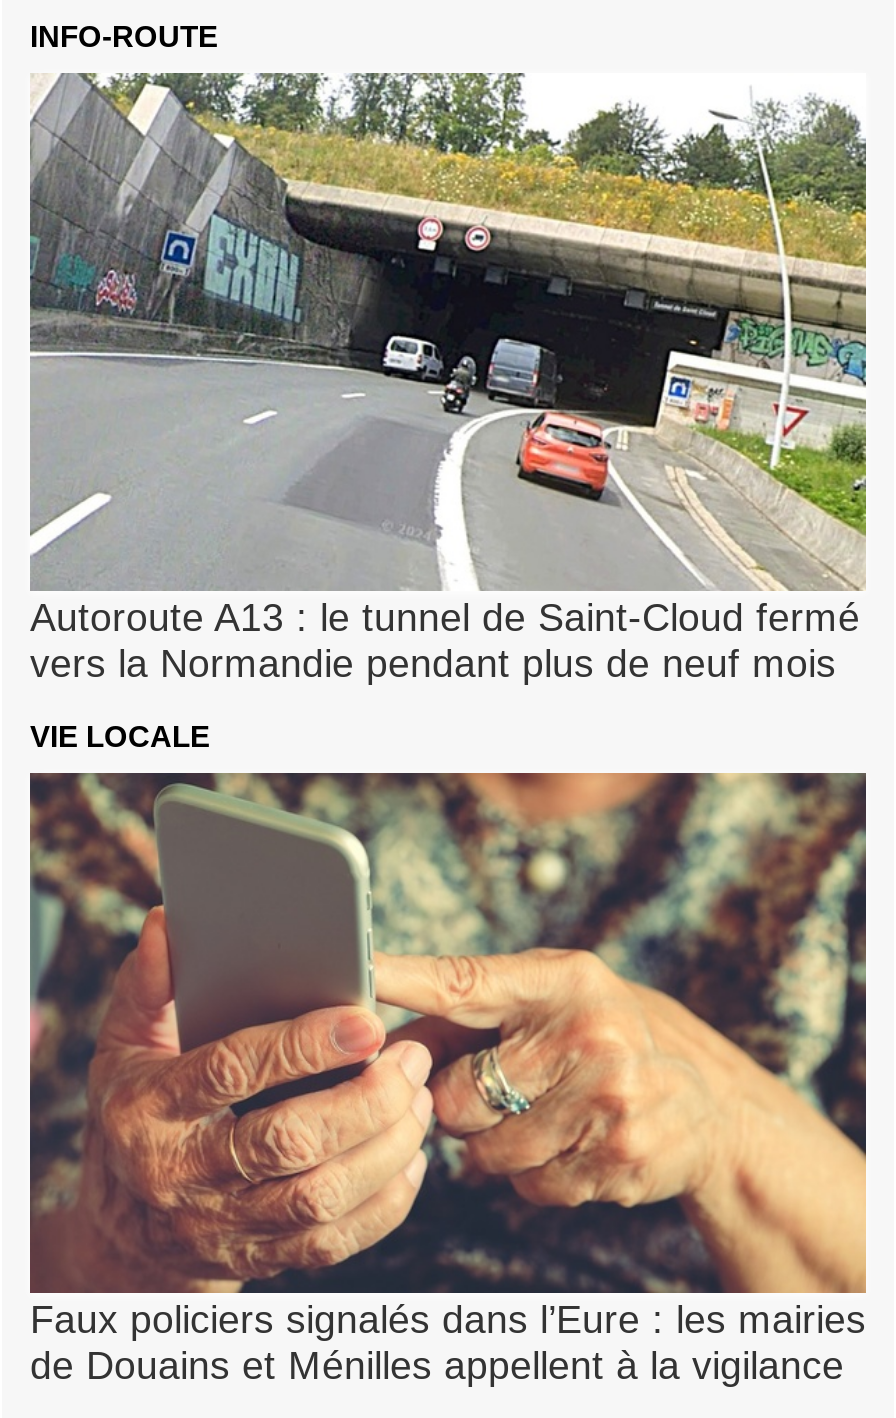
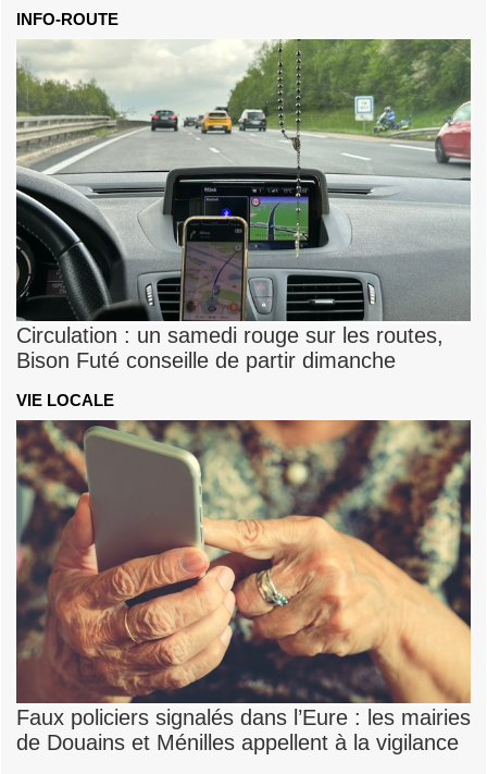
[30,71,868,686] [image] | Autoroute A13 : le tunnel de Saint-Cloud fermé | vers la Normandie pendant plus de neuf mois -> [15,38,472,373] [image] | Circulation : un samedi rouge sur les routes, | Bison Futé conseille de partir dimanche

